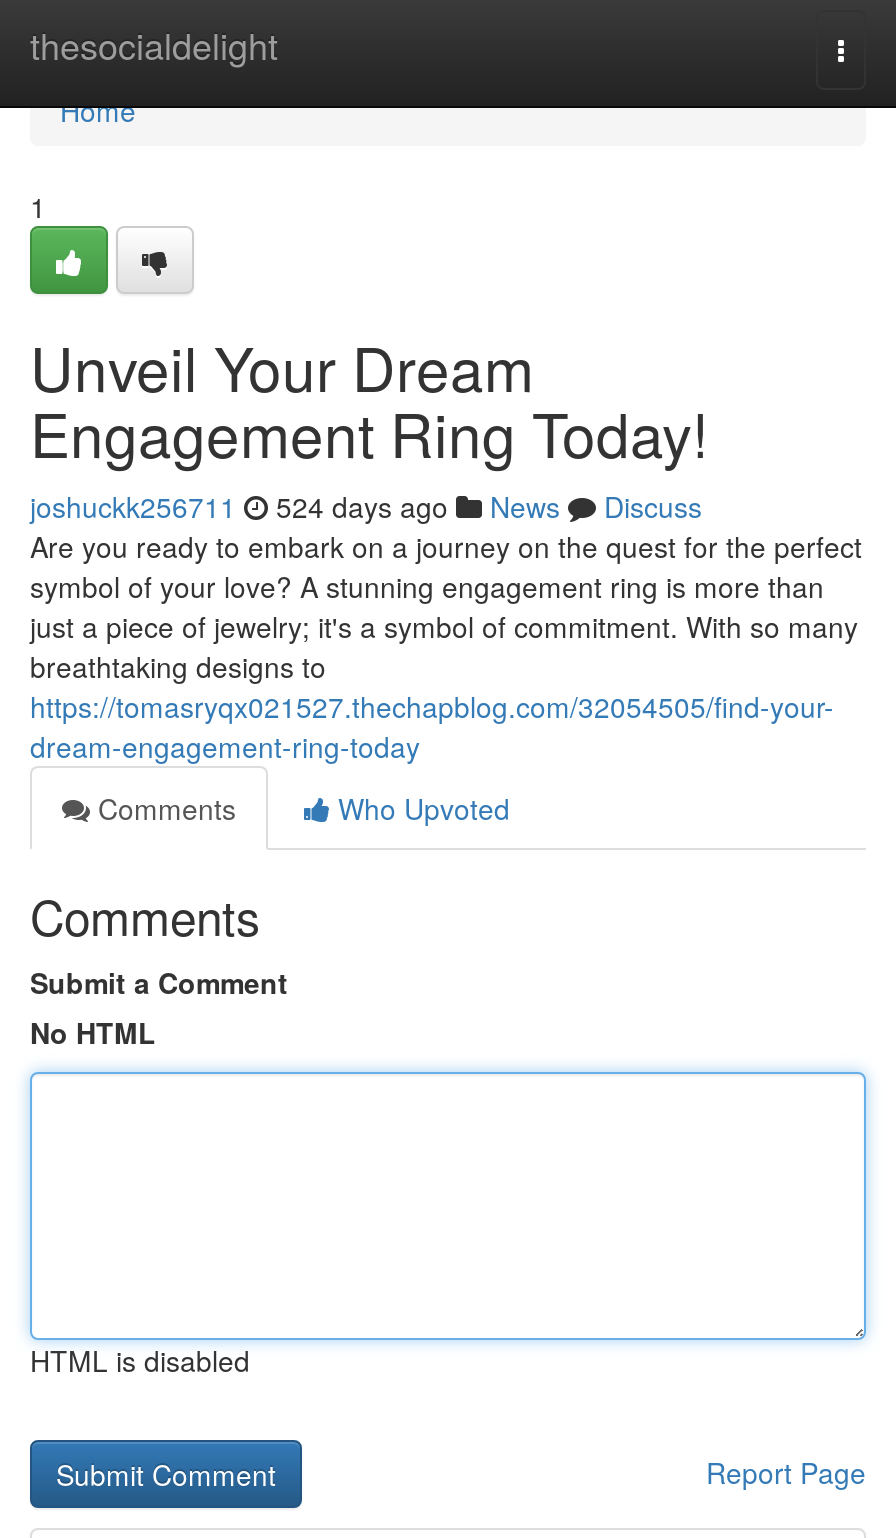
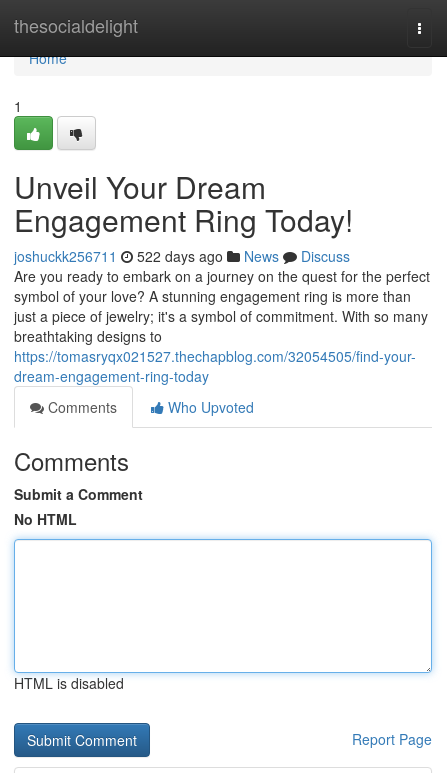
[30,486,702,526] joshuckk256711 524 days ago News Discuss -> [14,246,350,266] joshuckk256711 522 days ago News Discuss

